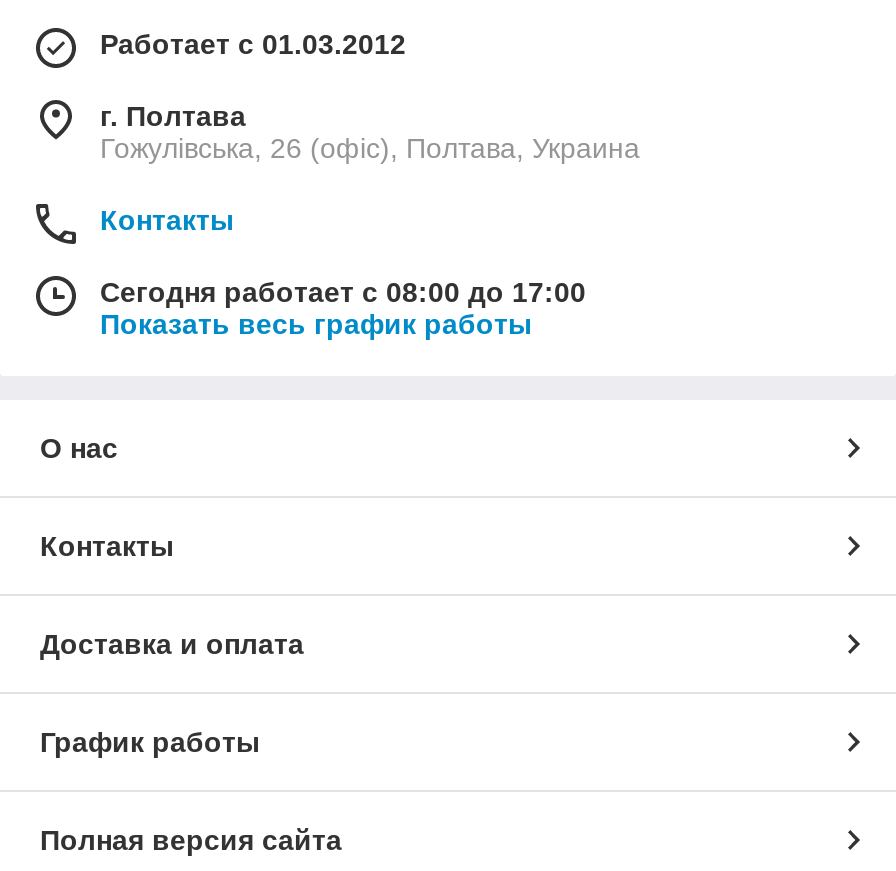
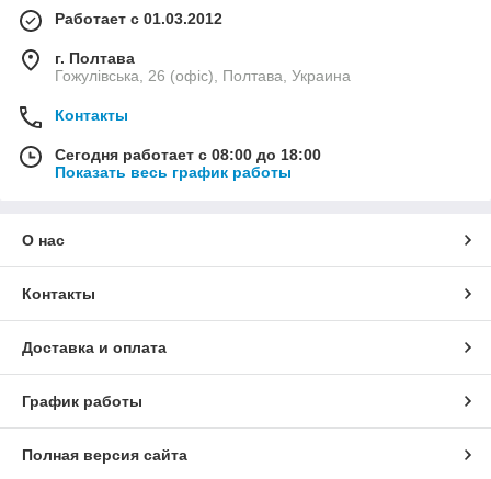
[100,276,586,308] Сегодня работает с 08:00 до 17:00 -> [55,146,321,163] Сегодня работает с 08:00 до 18:00

